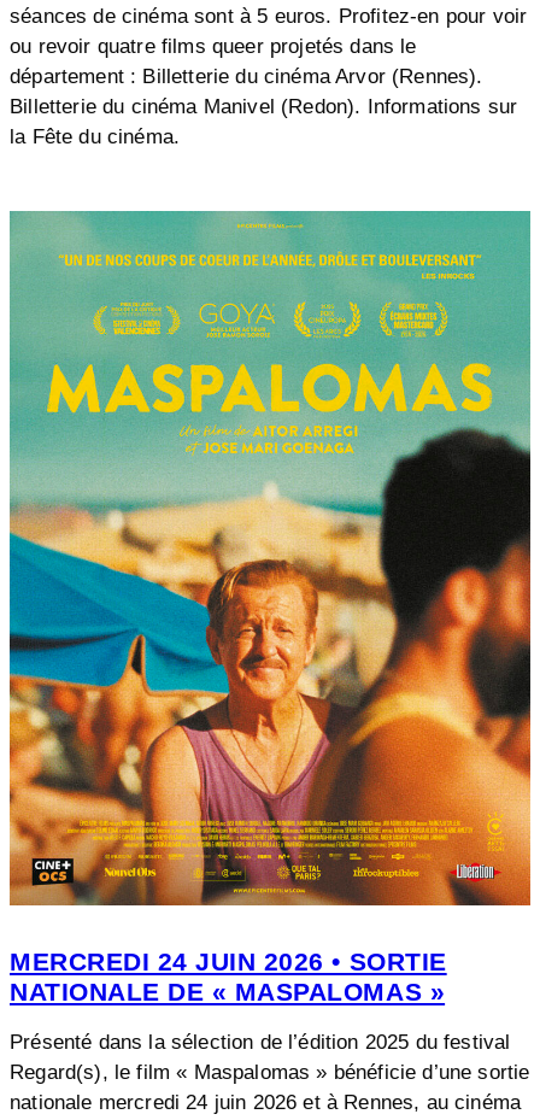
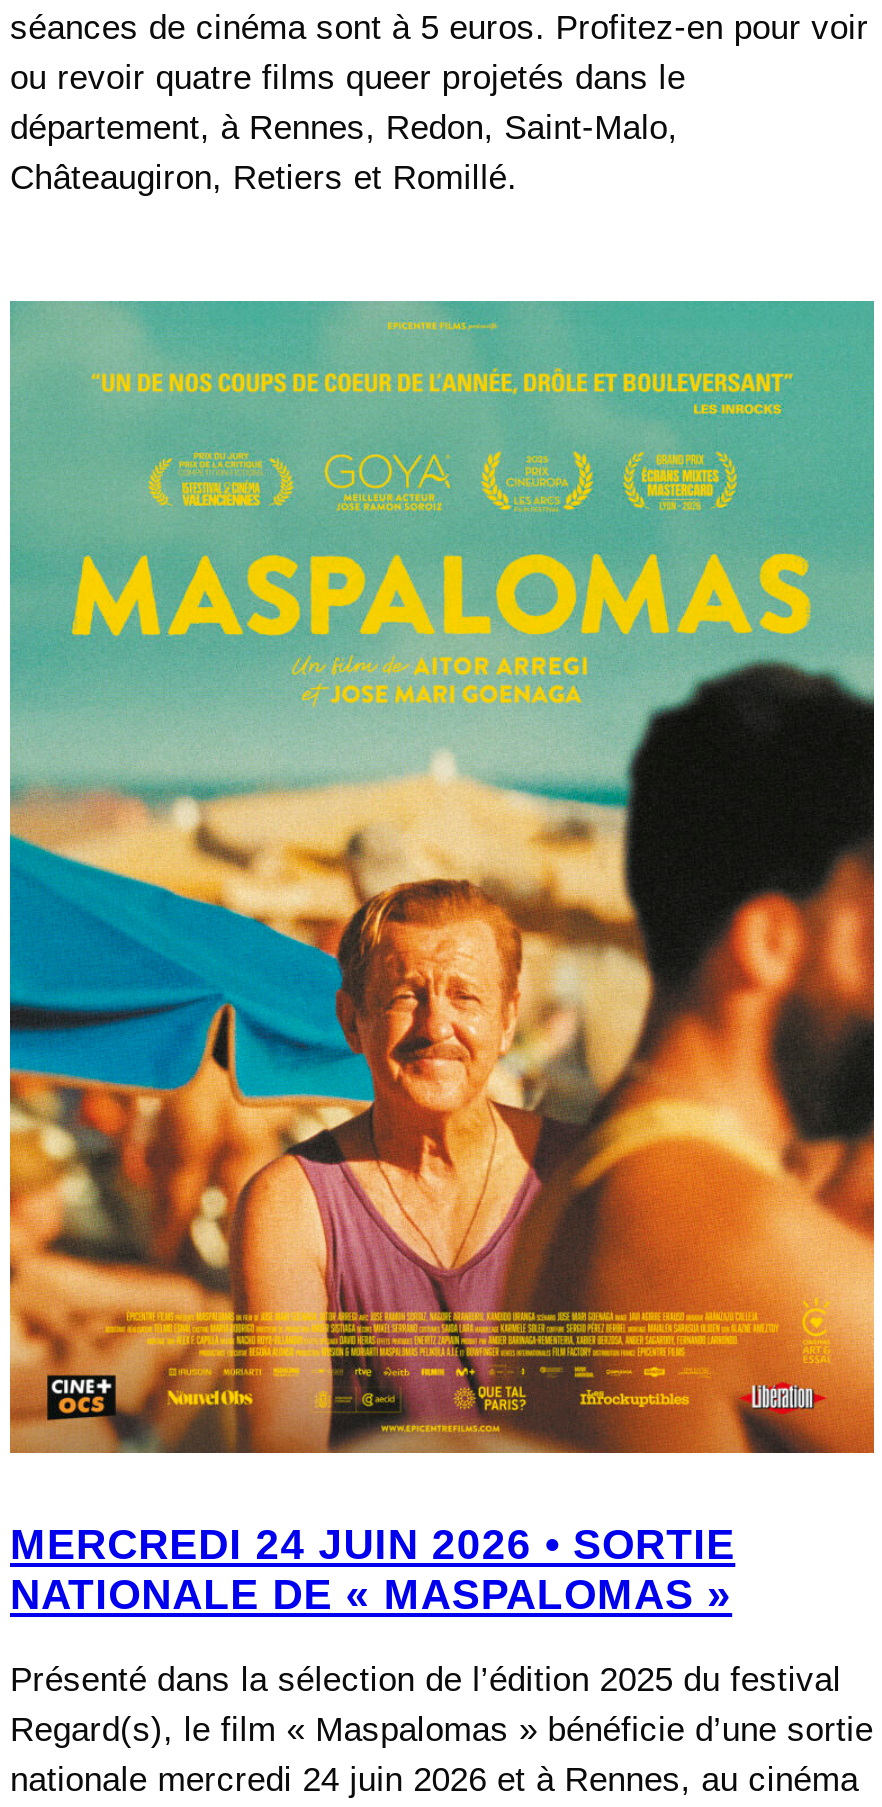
[10,65,518,148] département : Billetterie du cinéma Arvor (Rennes). | Billetterie du cinéma Manivel (Redon). Informations sur | la Fête du cinéma. -> [10,108,678,196] département, à Rennes, Redon, Saint-Malo, | Châteaugiron, Retiers et Romillé.

